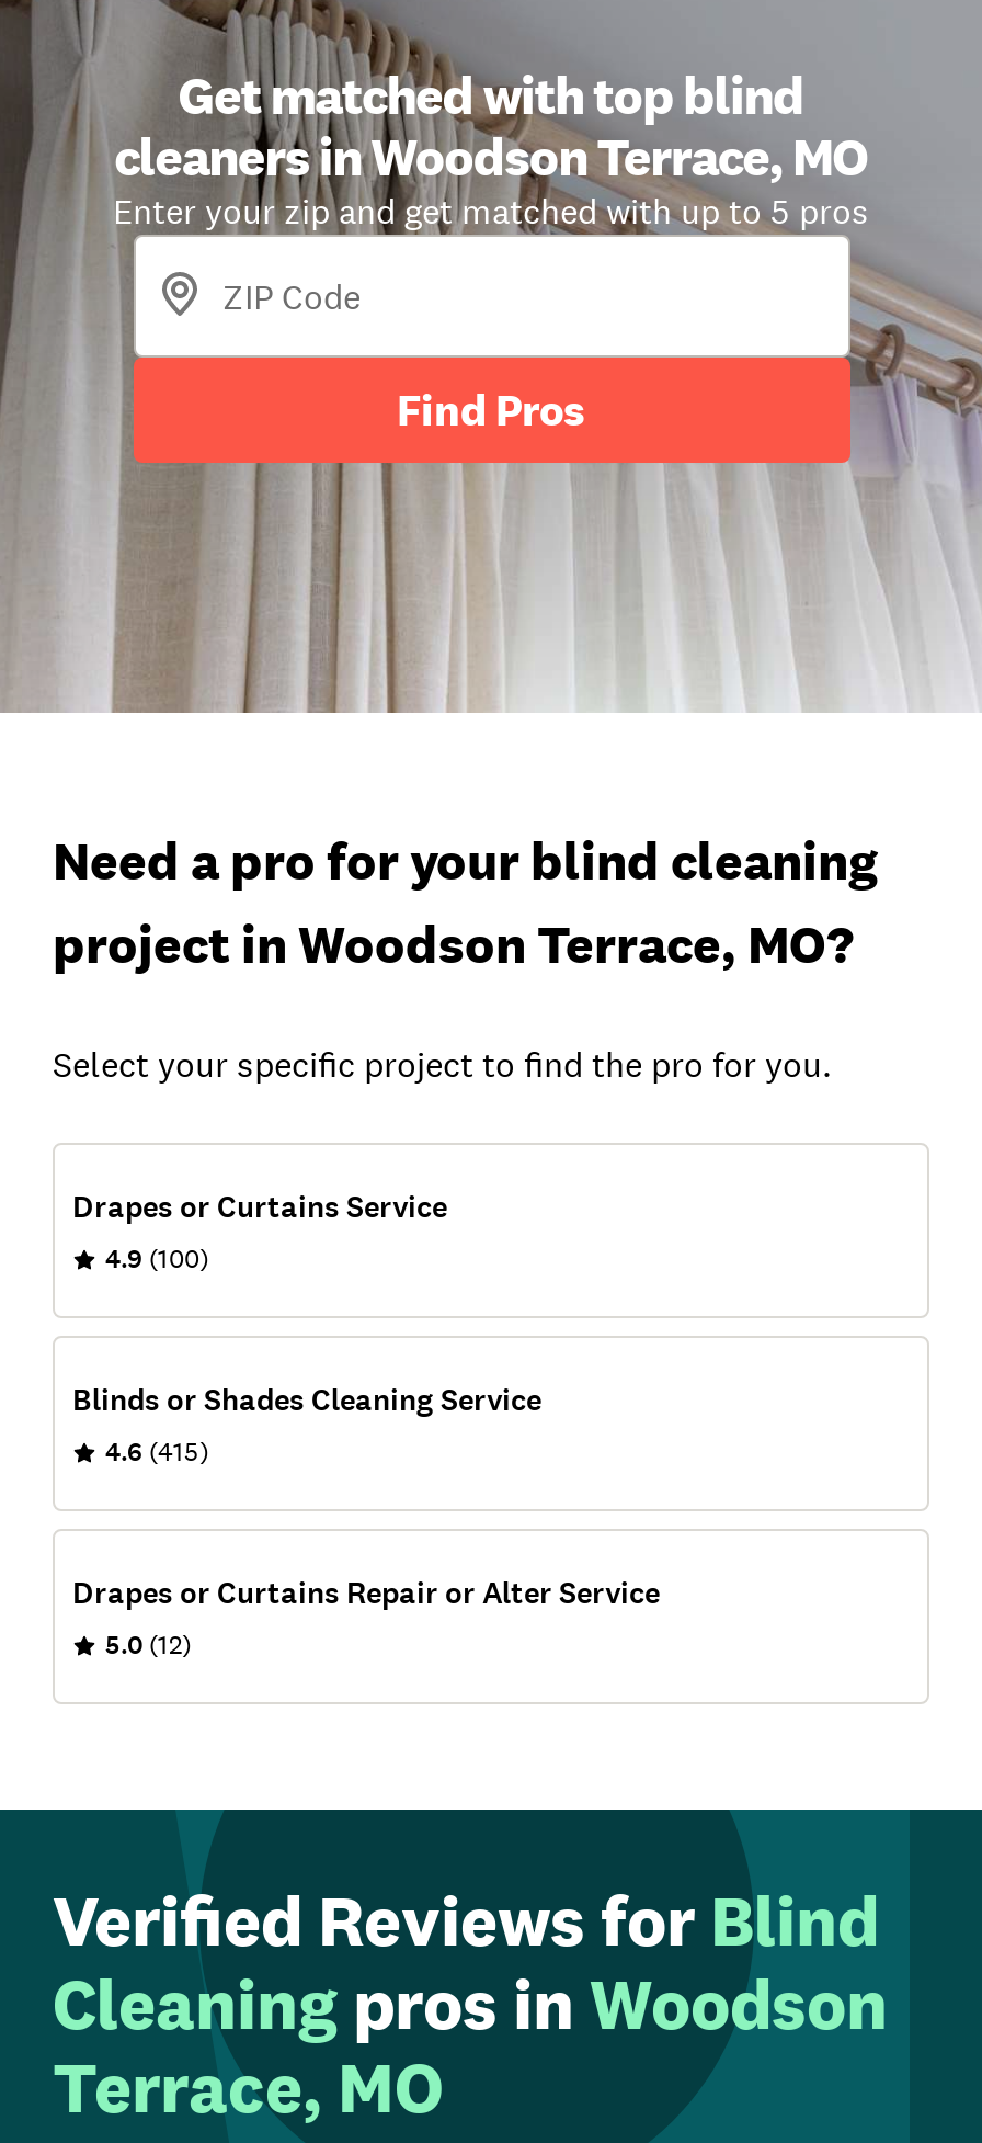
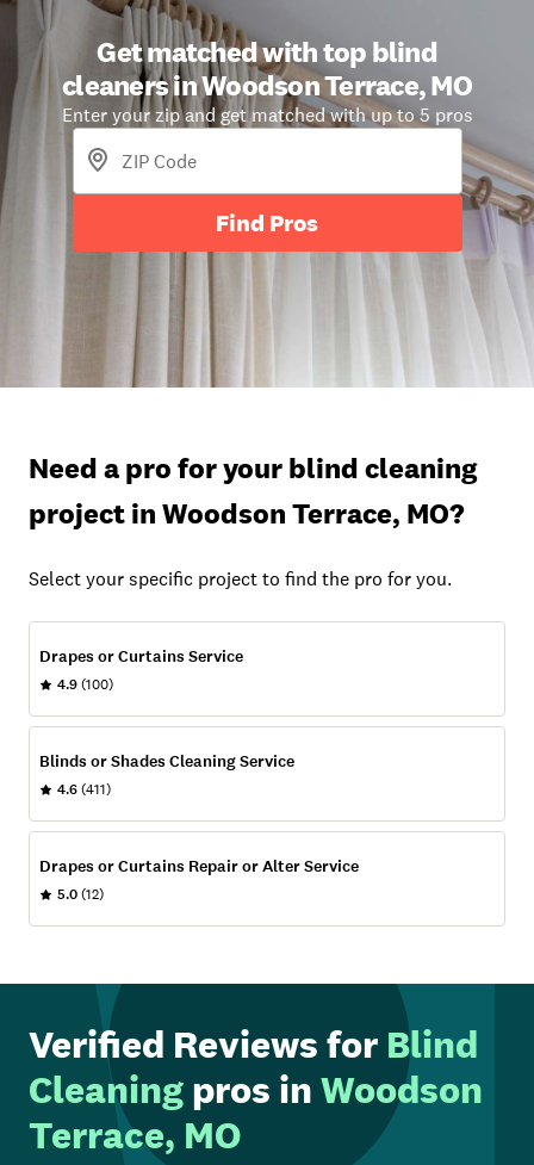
[105,1433,208,1469] 4.6 (415) -> [57,779,111,798] 4.6 (411)

